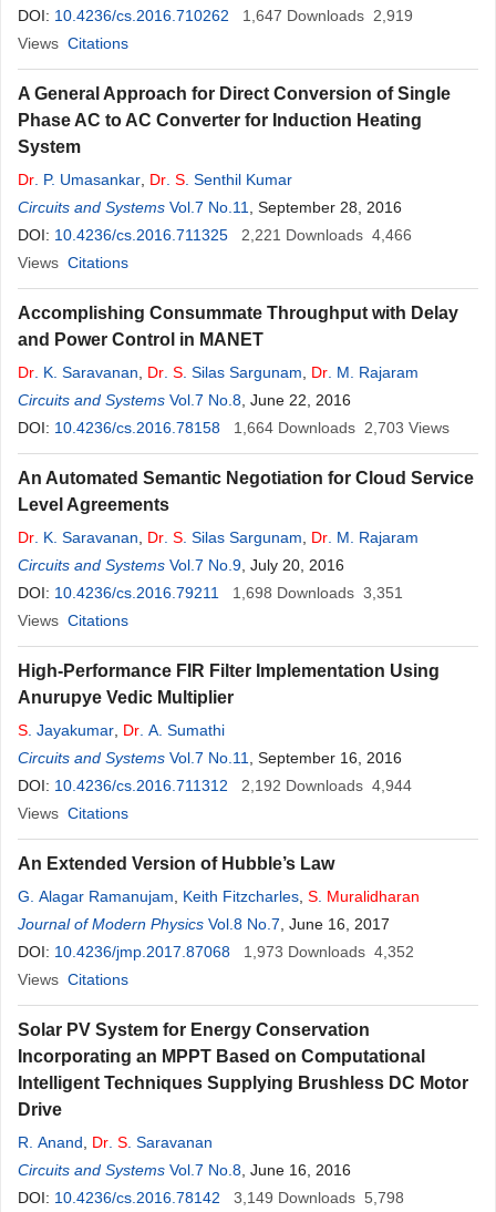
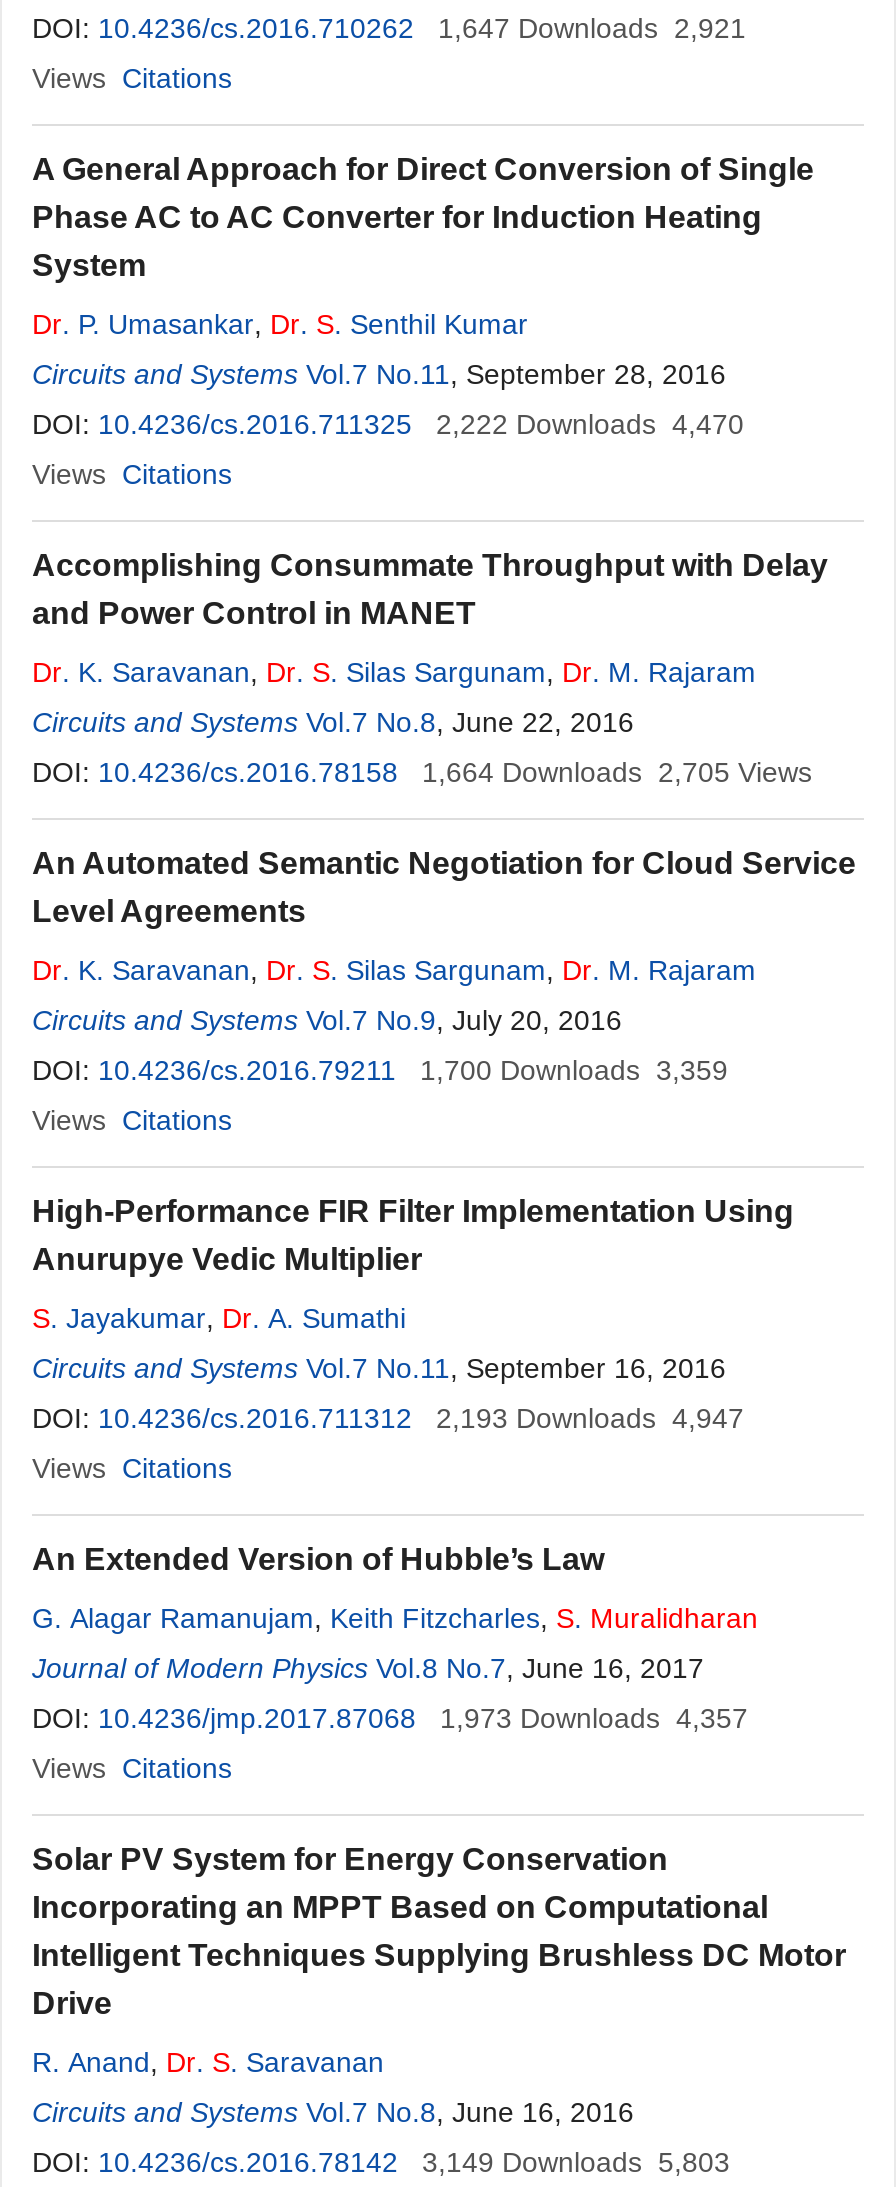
[18,7,413,24] DOI: 10.4236/cs.2016.710262 1,647 Downloads 2,919 -> [32,12,746,44] DOI: 10.4236/cs.2016.710262 1,647 Downloads 2,921
[18,226,412,244] DOI: 10.4236/cs.2016.711325 2,221 Downloads 4,466 -> [32,408,744,440] DOI: 10.4236/cs.2016.711325 2,222 Downloads 4,470
[234,419,449,436] 1,664 Downloads 2,703 Views -> [422,756,812,788] 1,664 Downloads 2,705 Views
[18,584,403,602] DOI: 10.4236/cs.2016.79211 1,698 Downloads 3,351 -> [32,1054,728,1086] DOI: 10.4236/cs.2016.79211 1,700 Downloads 3,359
[18,777,412,794] DOI: 10.4236/cs.2016.711312 2,192 Downloads 4,944 -> [32,1402,744,1434] DOI: 10.4236/cs.2016.711312 2,193 Downloads 4,947
[18,943,414,961] DOI: 10.4236/jmp.2017.87068 1,973 Downloads 4,352 -> [32,1702,748,1734] DOI: 10.4236/jmp.2017.87068 1,973 Downloads 4,357
[18,1189,404,1206] DOI: 10.4236/cs.2016.78142 3,149 Downloads 5,798 -> [32,2146,730,2178] DOI: 10.4236/cs.2016.78142 3,149 Downloads 5,803

